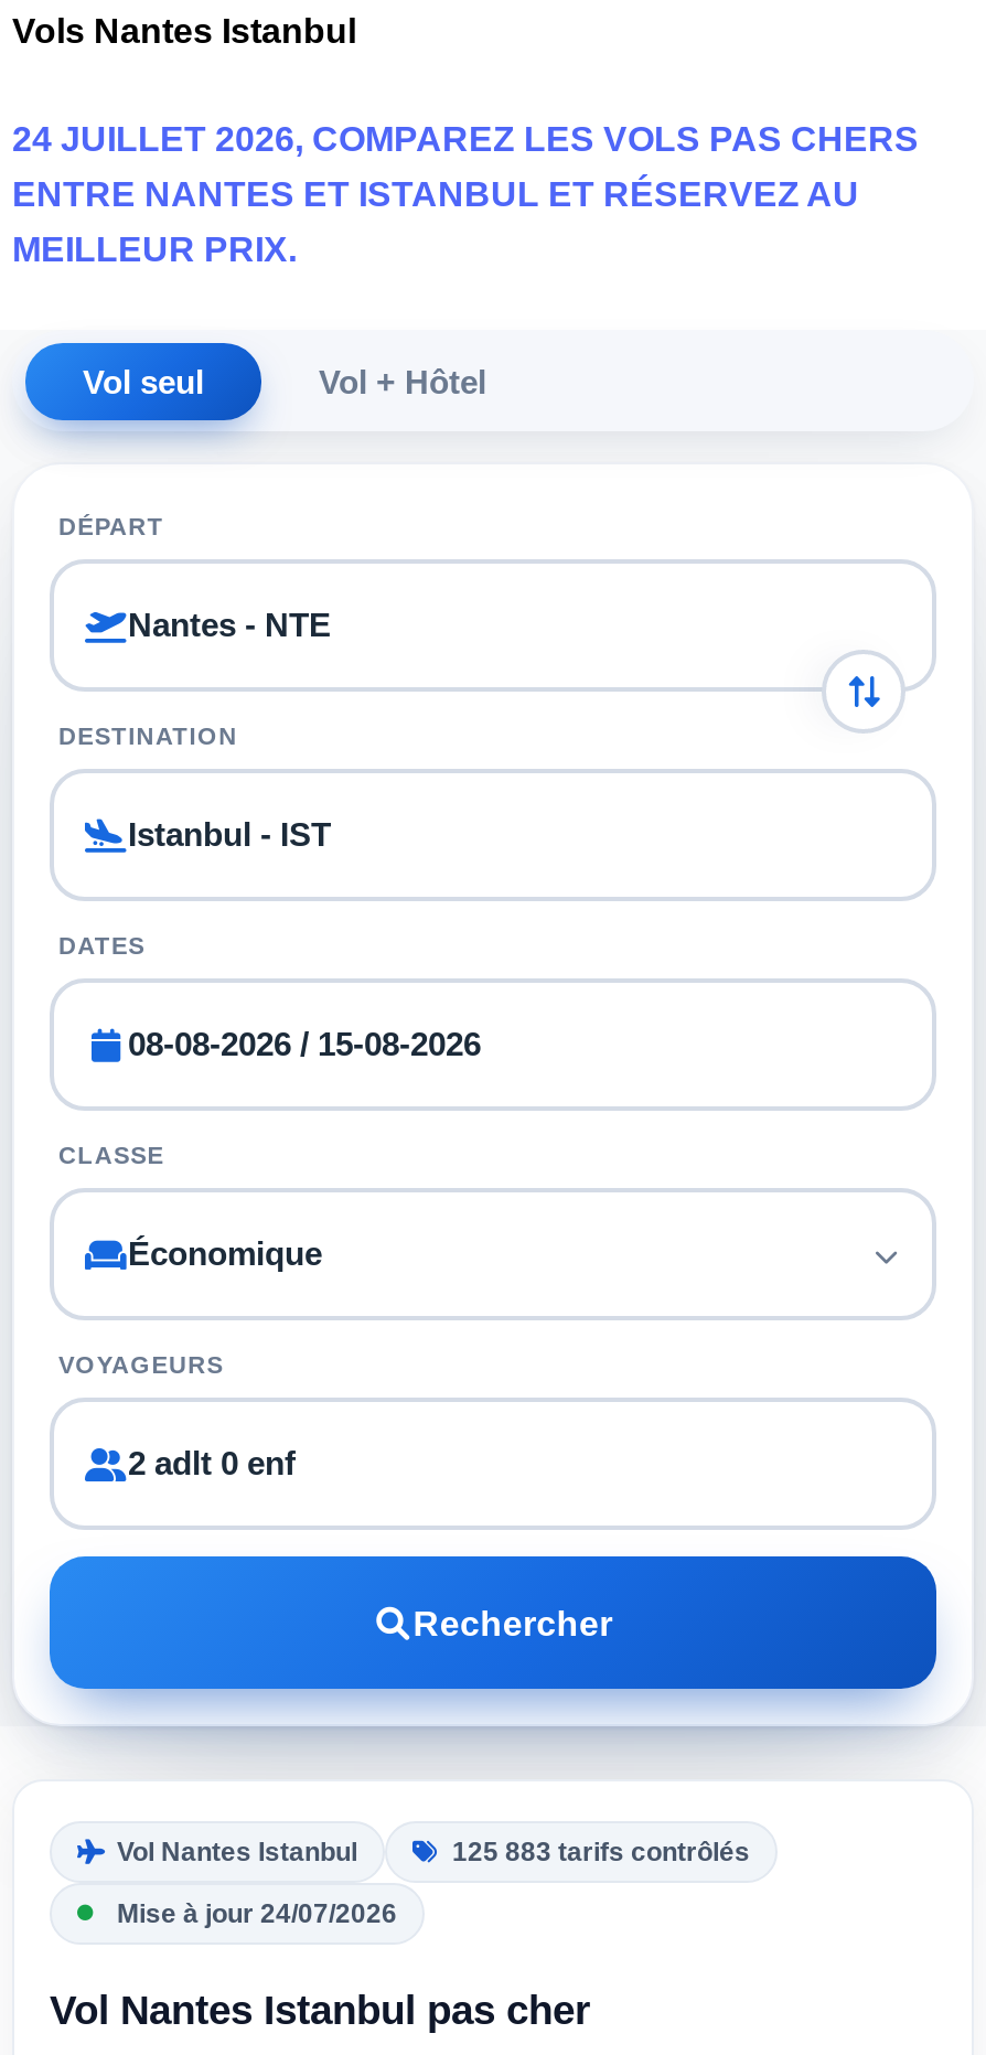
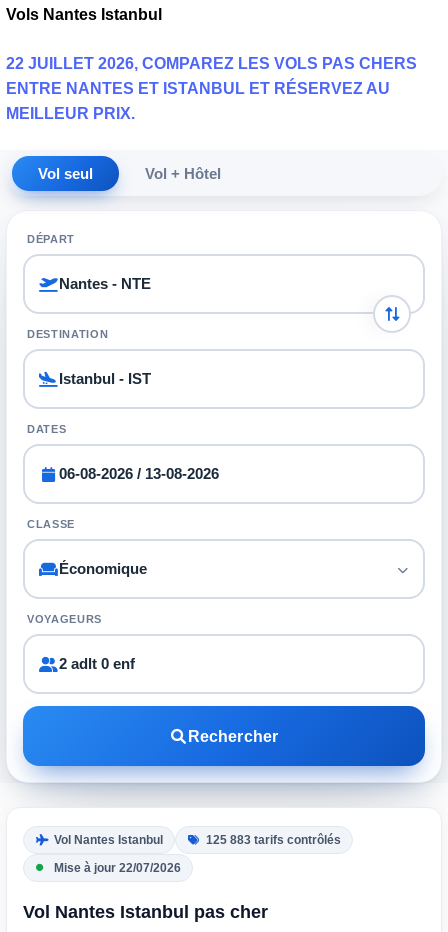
[12,120,919,158] 24 JUILLET 2026, COMPAREZ LES VOLS PAS CHERS -> [6,55,417,72] 22 JUILLET 2026, COMPAREZ LES VOLS PAS CHERS
[117,1898,397,1929] Mise à jour 24/07/2026 -> [53,861,180,875] Mise à jour 22/07/2026

